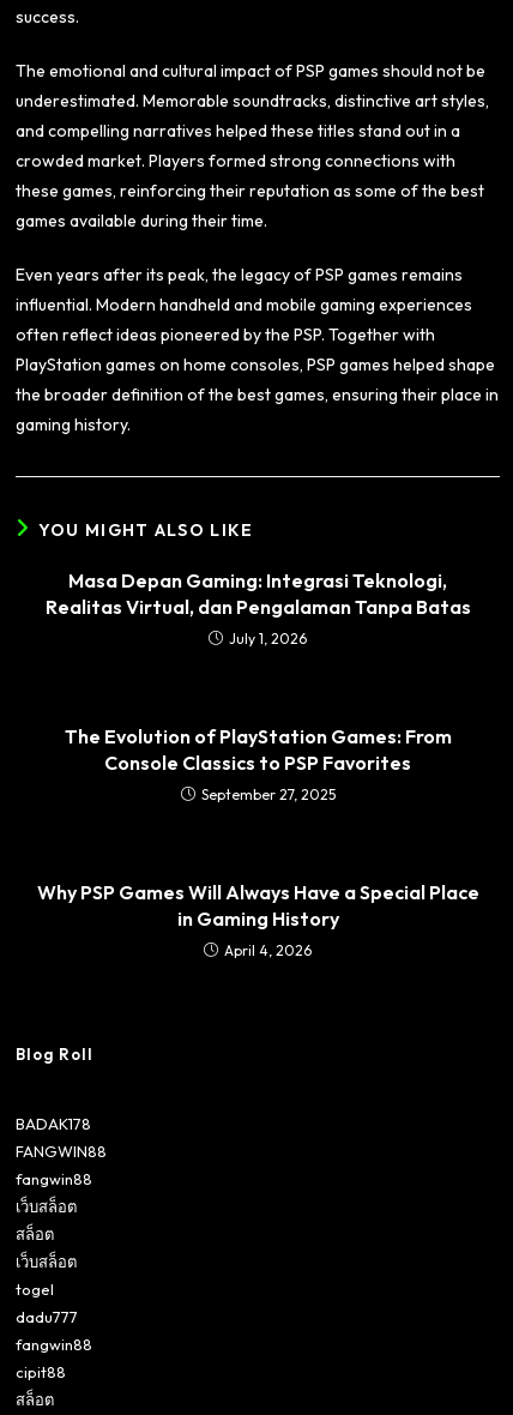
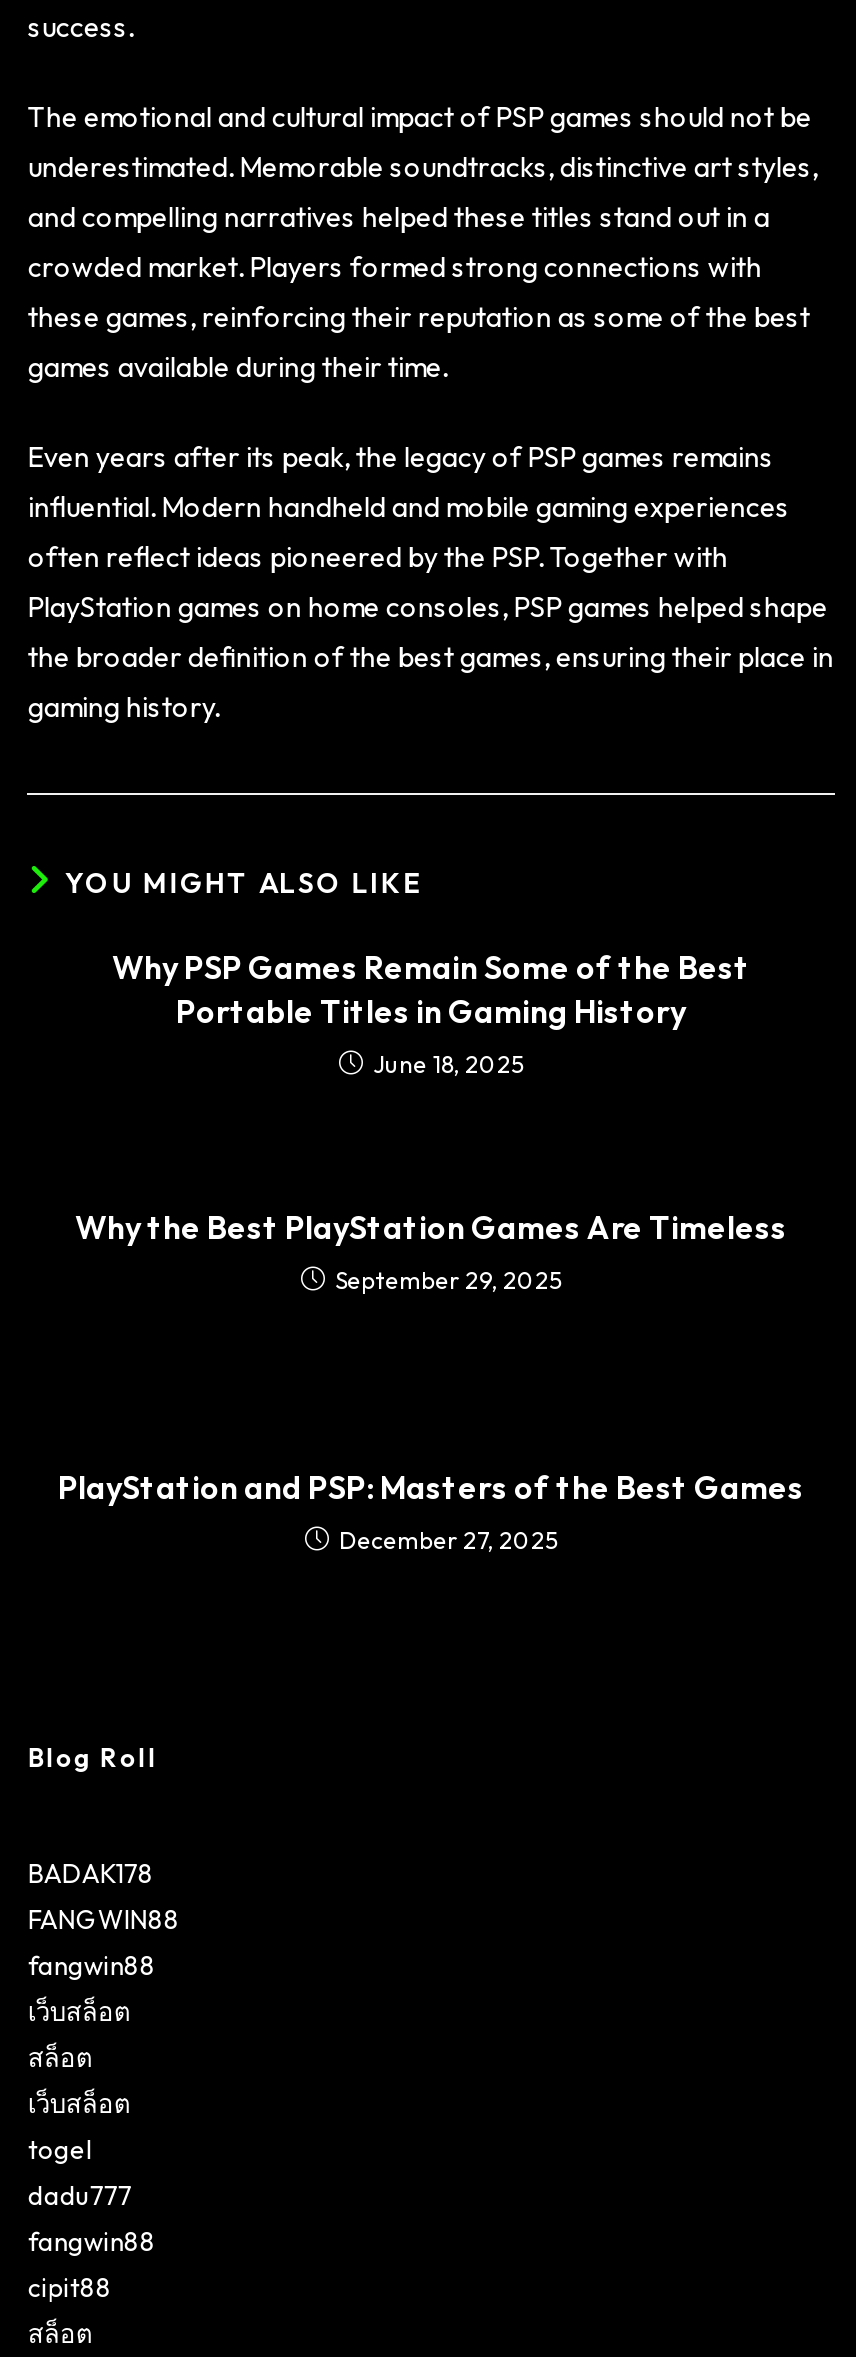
[45,568,470,647] Masa Depan Gaming: Integrasi Teknologi, | Realitas Virtual, dan Pengalaman Tanpa Batas | July 1, 2026 -> [112,947,750,1079] Why PSP Games Remain Some of the Best | Portable Titles in Gaming History | June 18, 2025
[64,724,451,803] The Evolution of PlayStation Games: From | Console Classics to PSP Favorites | September 27, 2025 -> [75,1207,787,1295] Why the Best PlayStation Games Are Timeless | September 29, 2025
[37,880,479,959] Why PSP Games Will Always Have a Special Place | in Gaming History | April 4, 2026 -> [58,1467,804,1555] PlayStation and PSP: Masters of the Best Games | December 27, 2025

